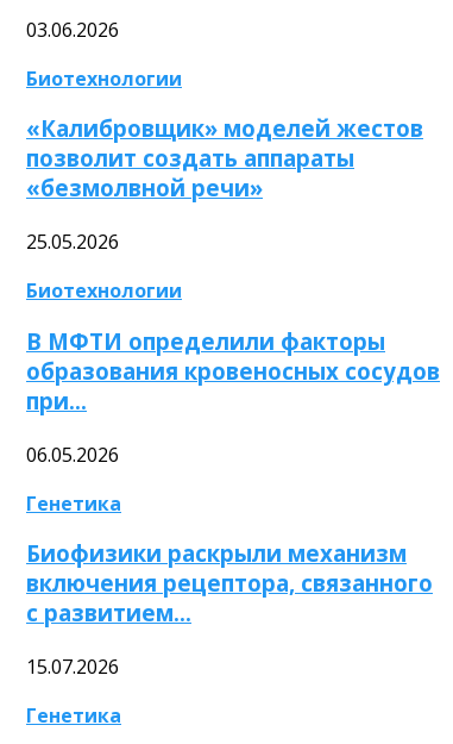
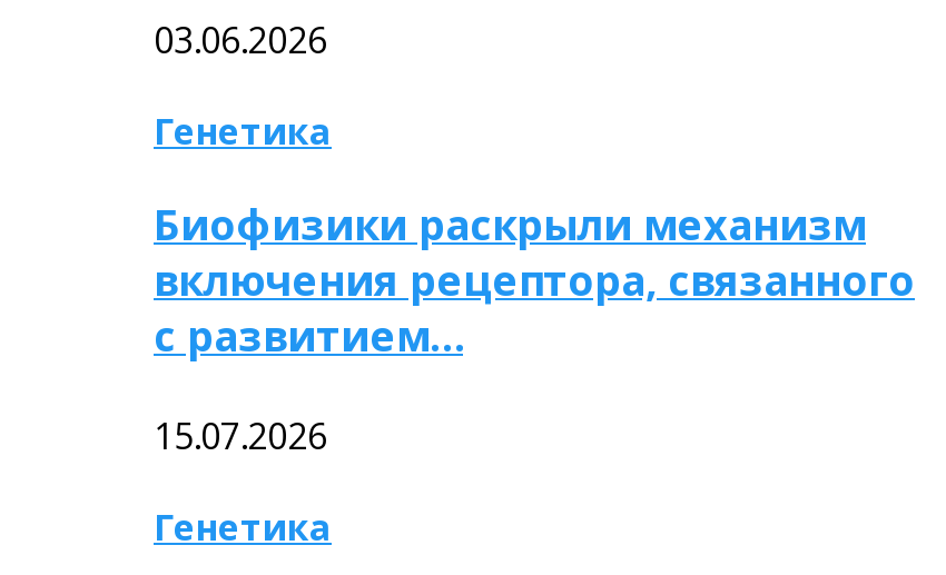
[26,65,440,467] Биотехнологии | «Калибровщик» моделей жестов | позволит создать аппараты | «безмолвной речи» | 25.05.2026 | Биотехнологии | В МФТИ определили факторы | образования кровеносных сосудов | при… | 06.05.2026 -> none

